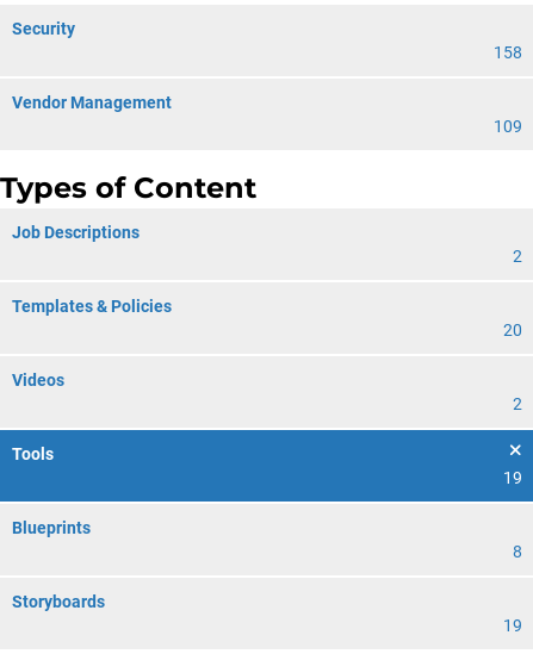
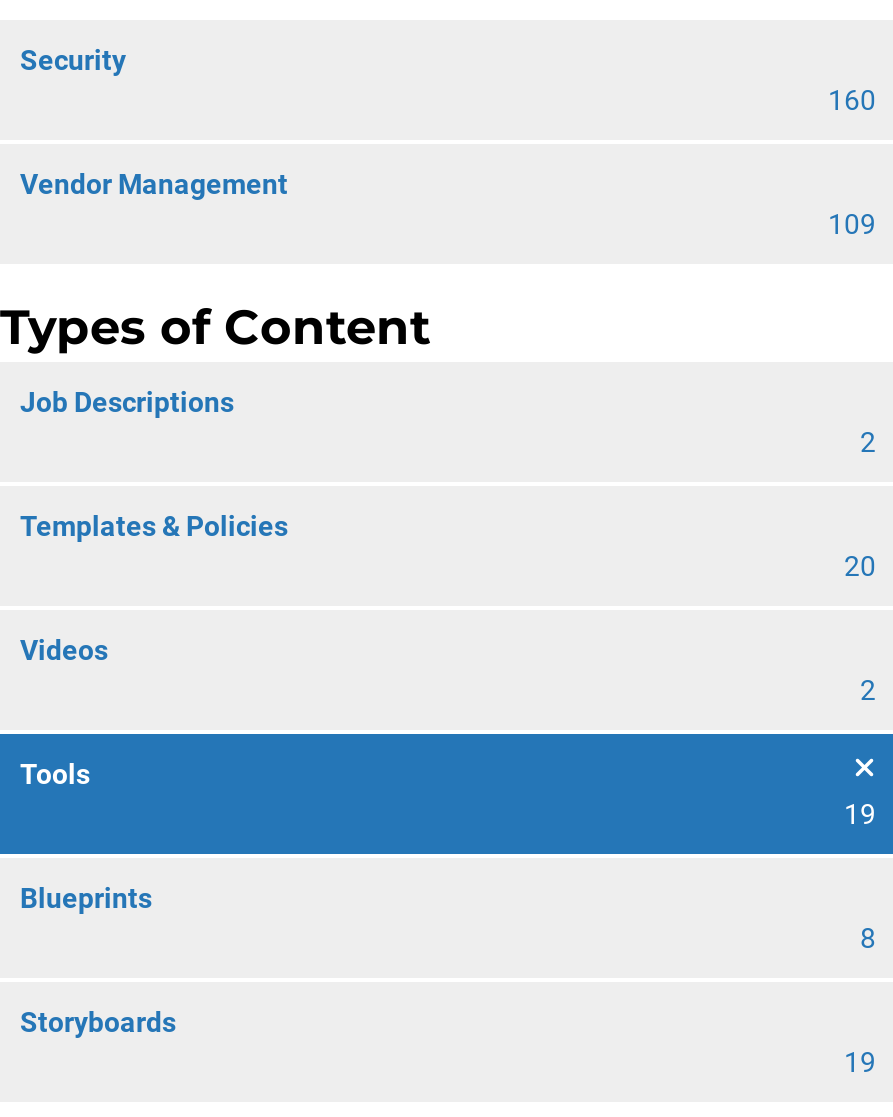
[494,43,522,62] 158 -> [828,84,876,116] 160

